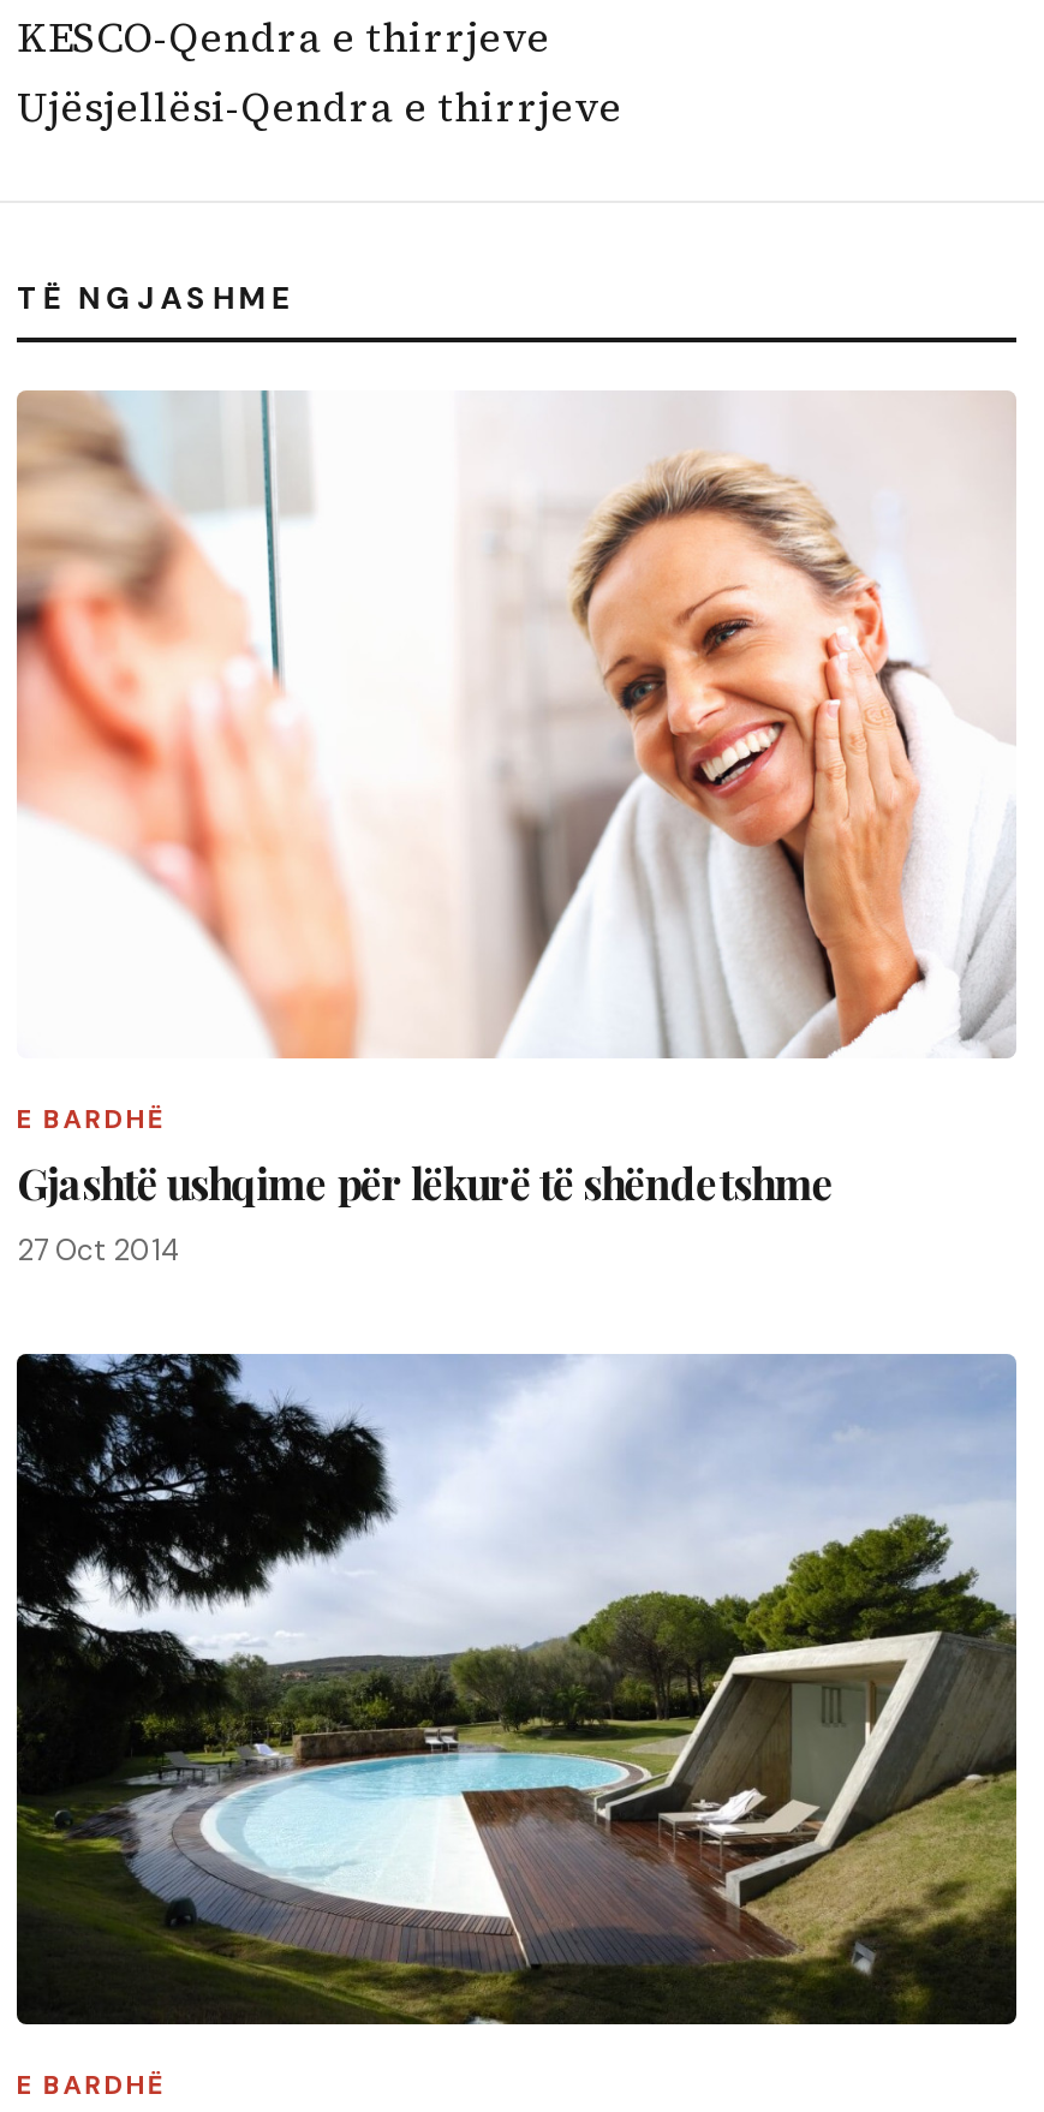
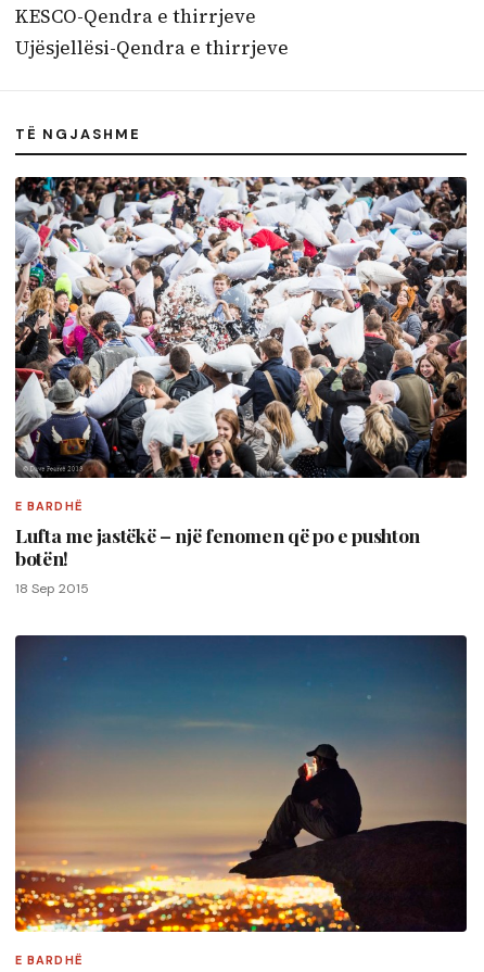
[14,389,1016,1060] [image] -> [14,176,468,479] [image]
[17,1156,835,1271] Gjashtë ushqime për lëkurë të shëndetshme | 27 Oct 2014 -> [15,522,420,597] Lufta me jastëkë – një fenomen që po e pushton | botën! | 18 Sep 2015
[14,1350,1019,2028] [image] -> [14,629,468,933] [image]

